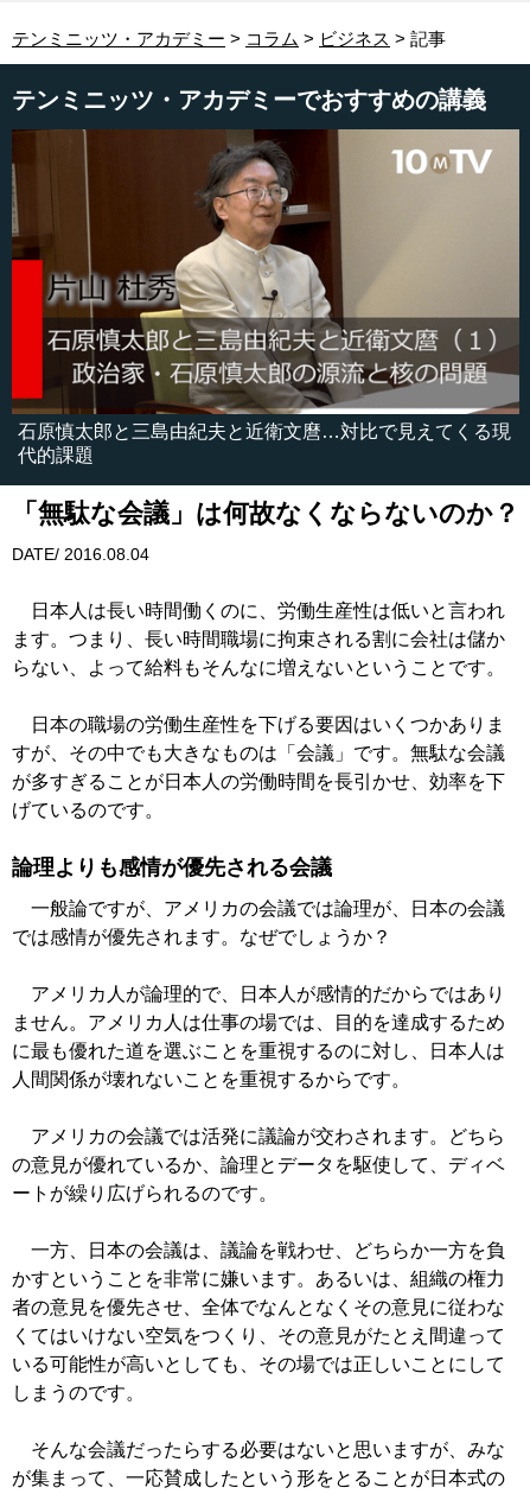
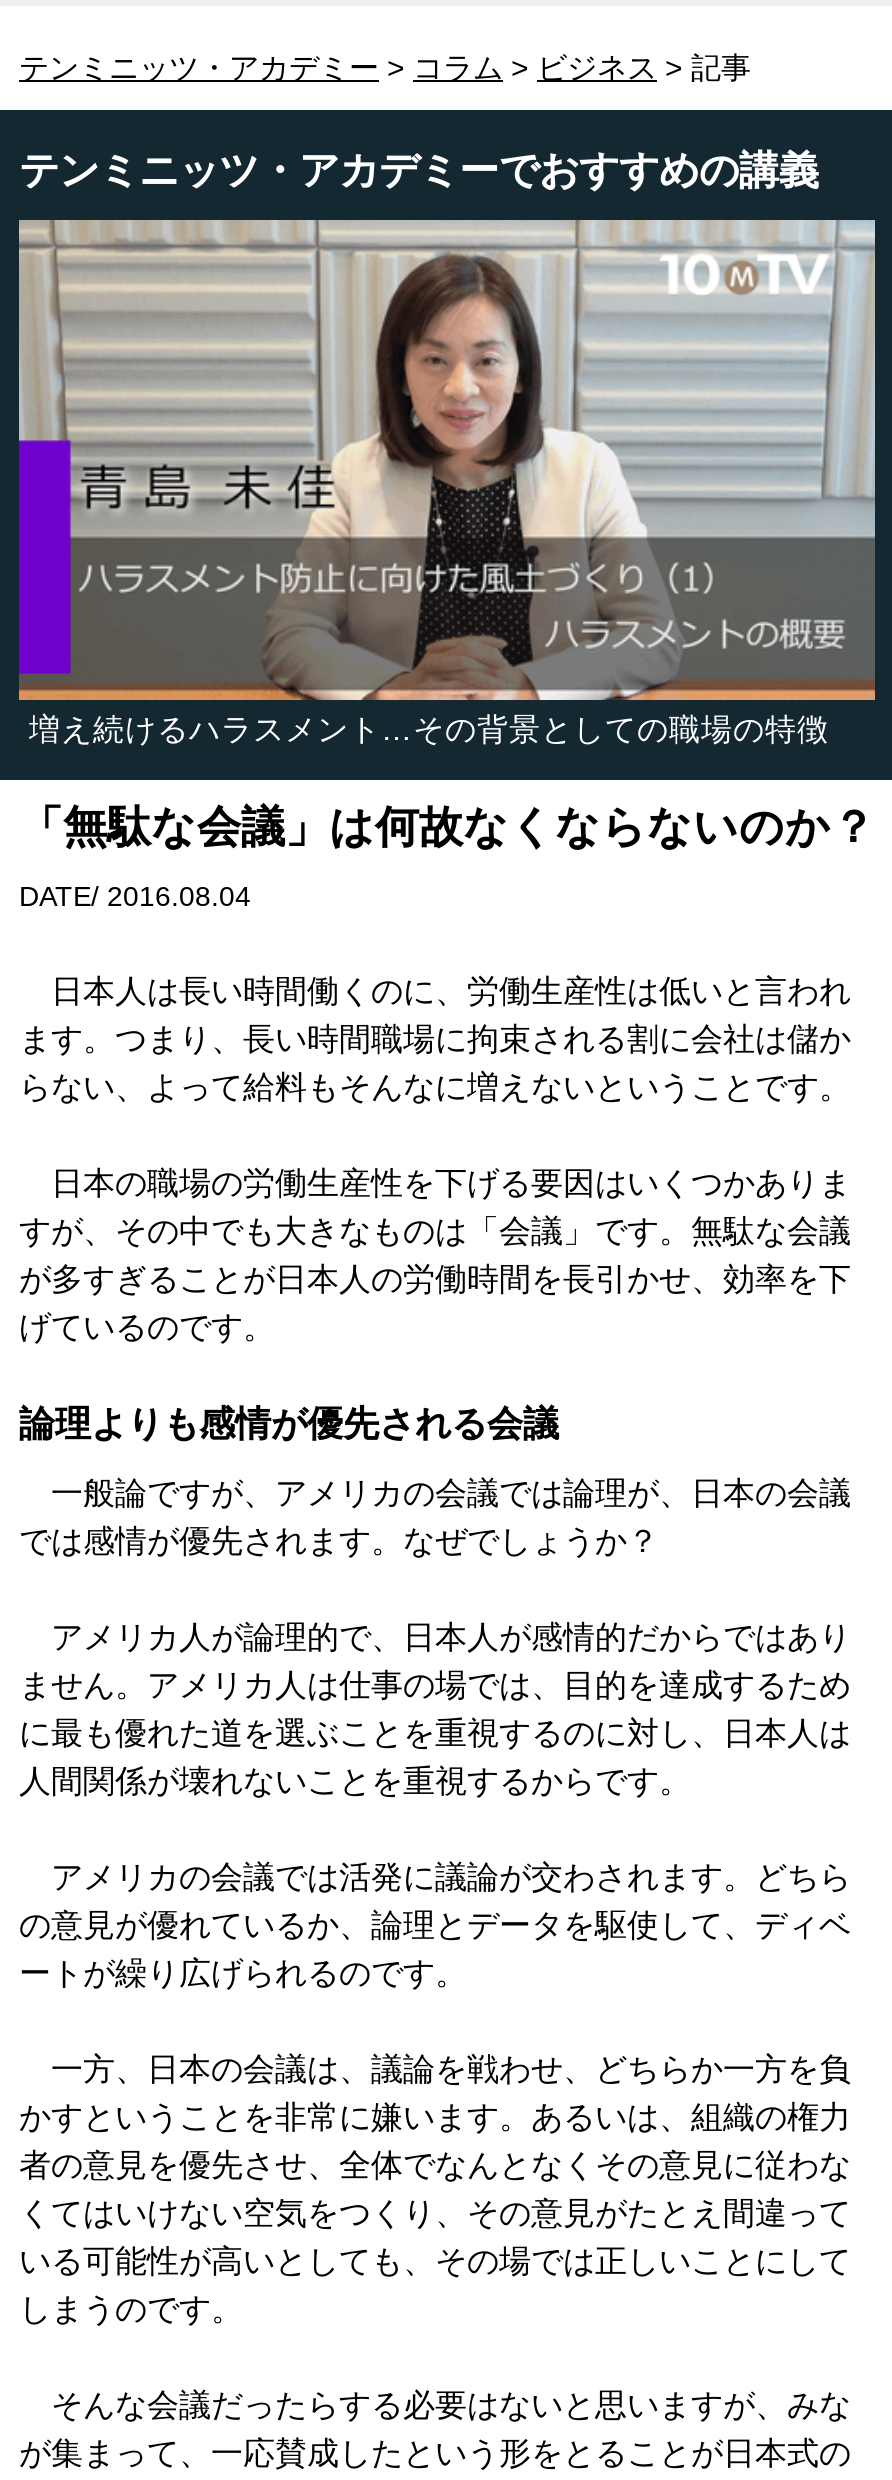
[11,129,519,466] [image] | 石原慎太郎と三島由紀夫と近衛文麿…対比で見えてくる現 | 代的課題 -> [17,218,875,747] [image] | 増え続けるハラスメント…その背景としての職場の特徴

